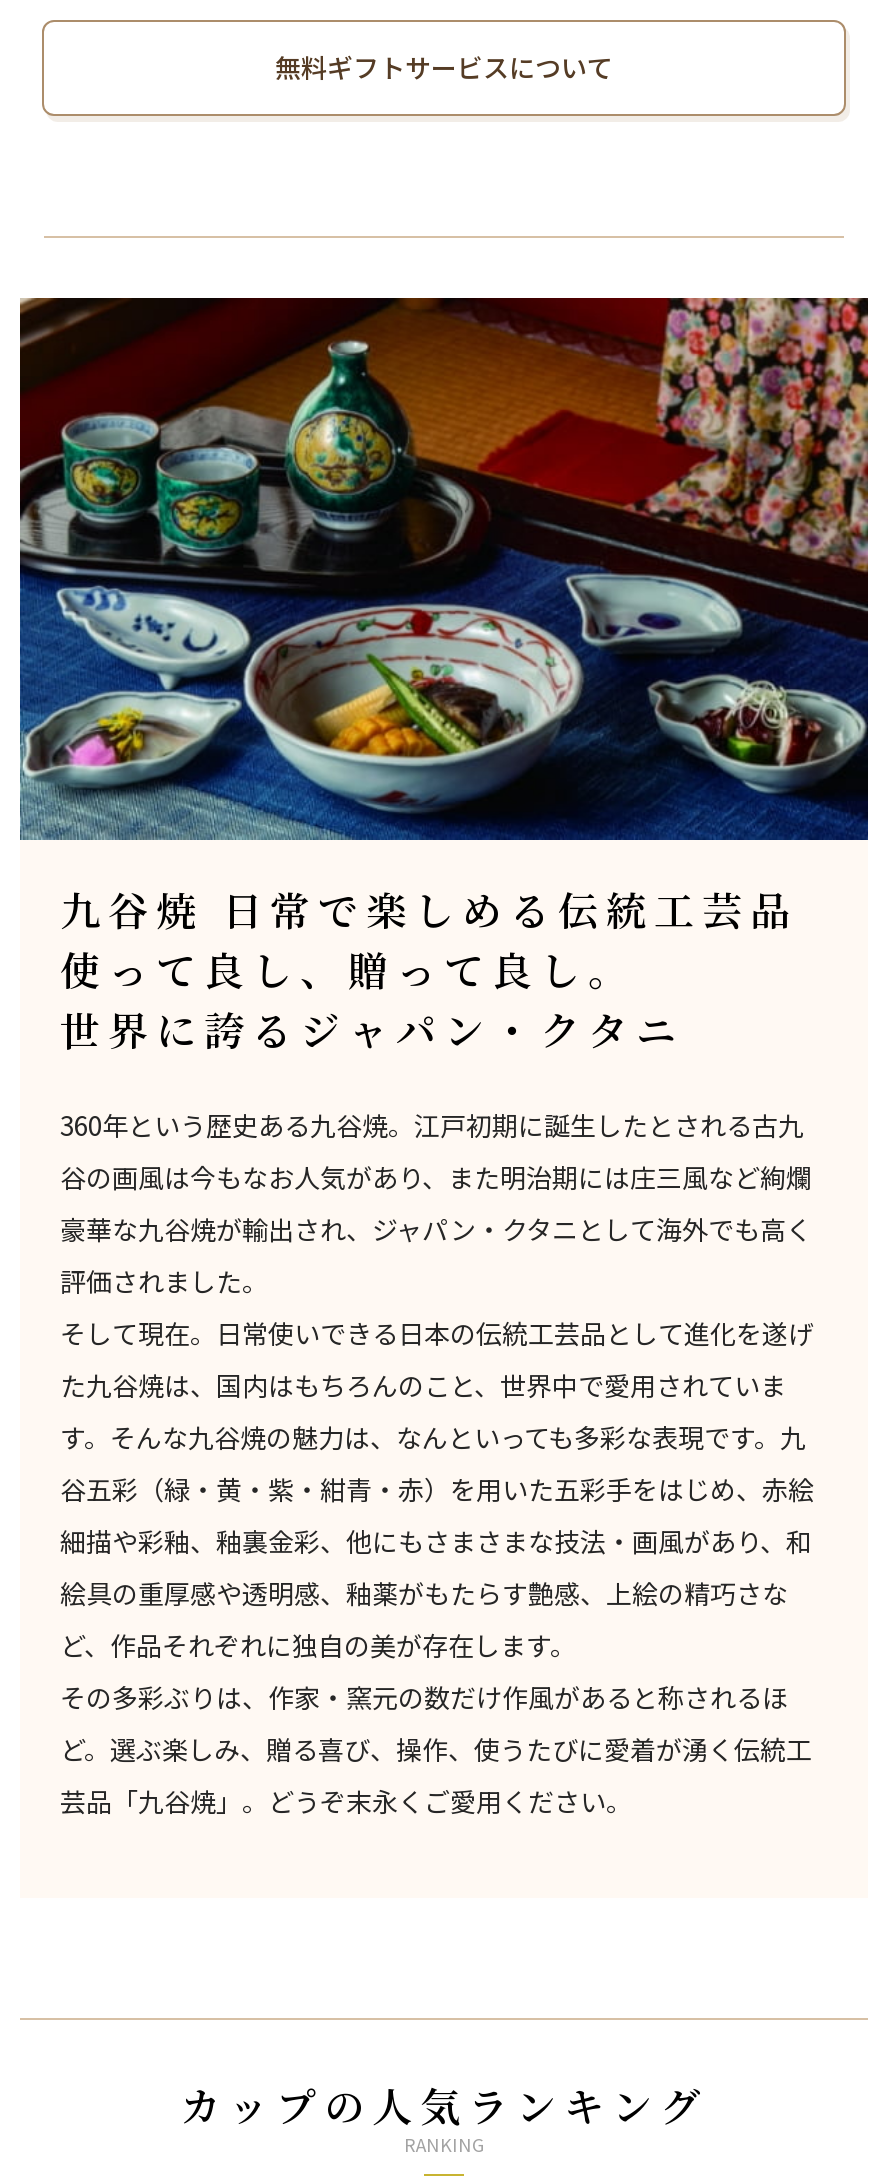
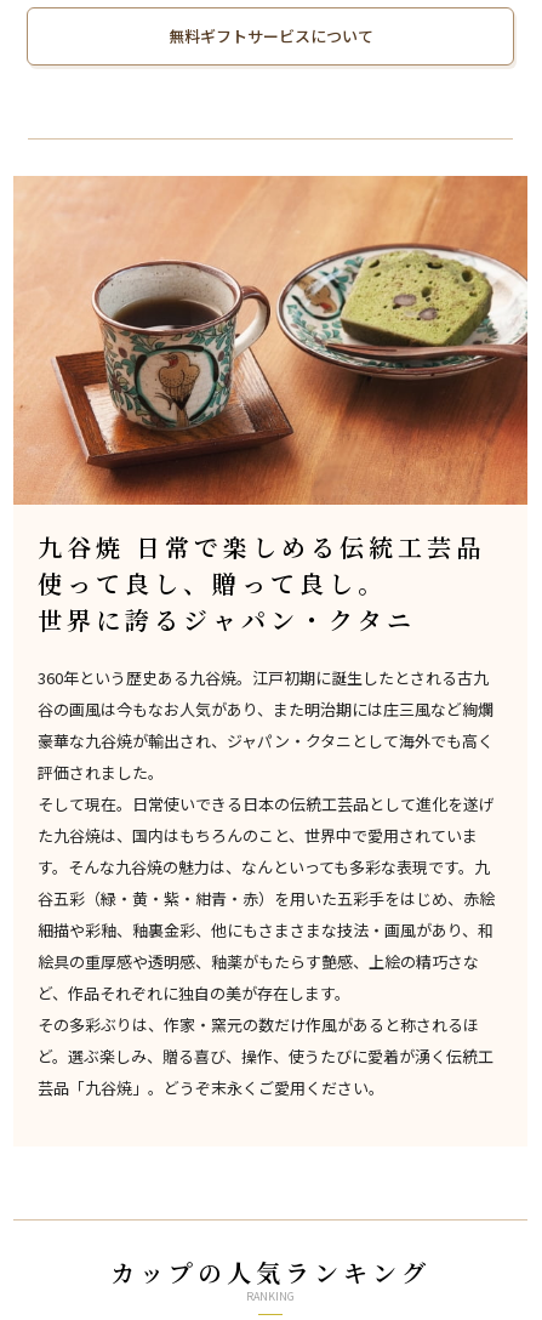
[18,296,870,842] [image] -> [12,175,529,506] [image]

